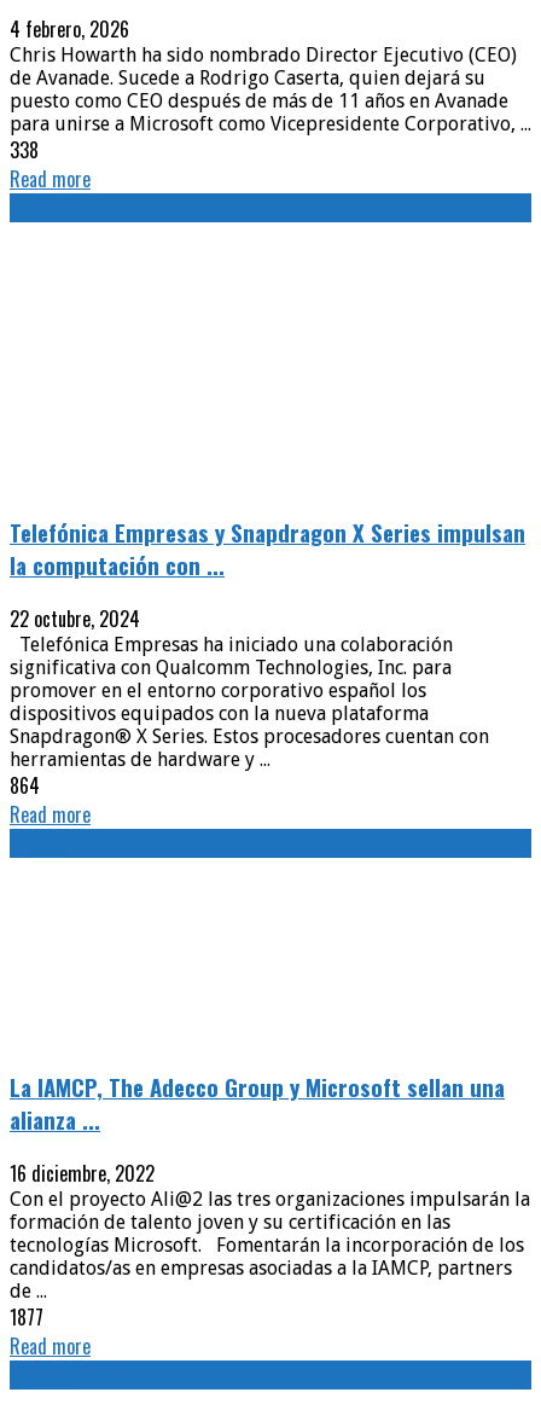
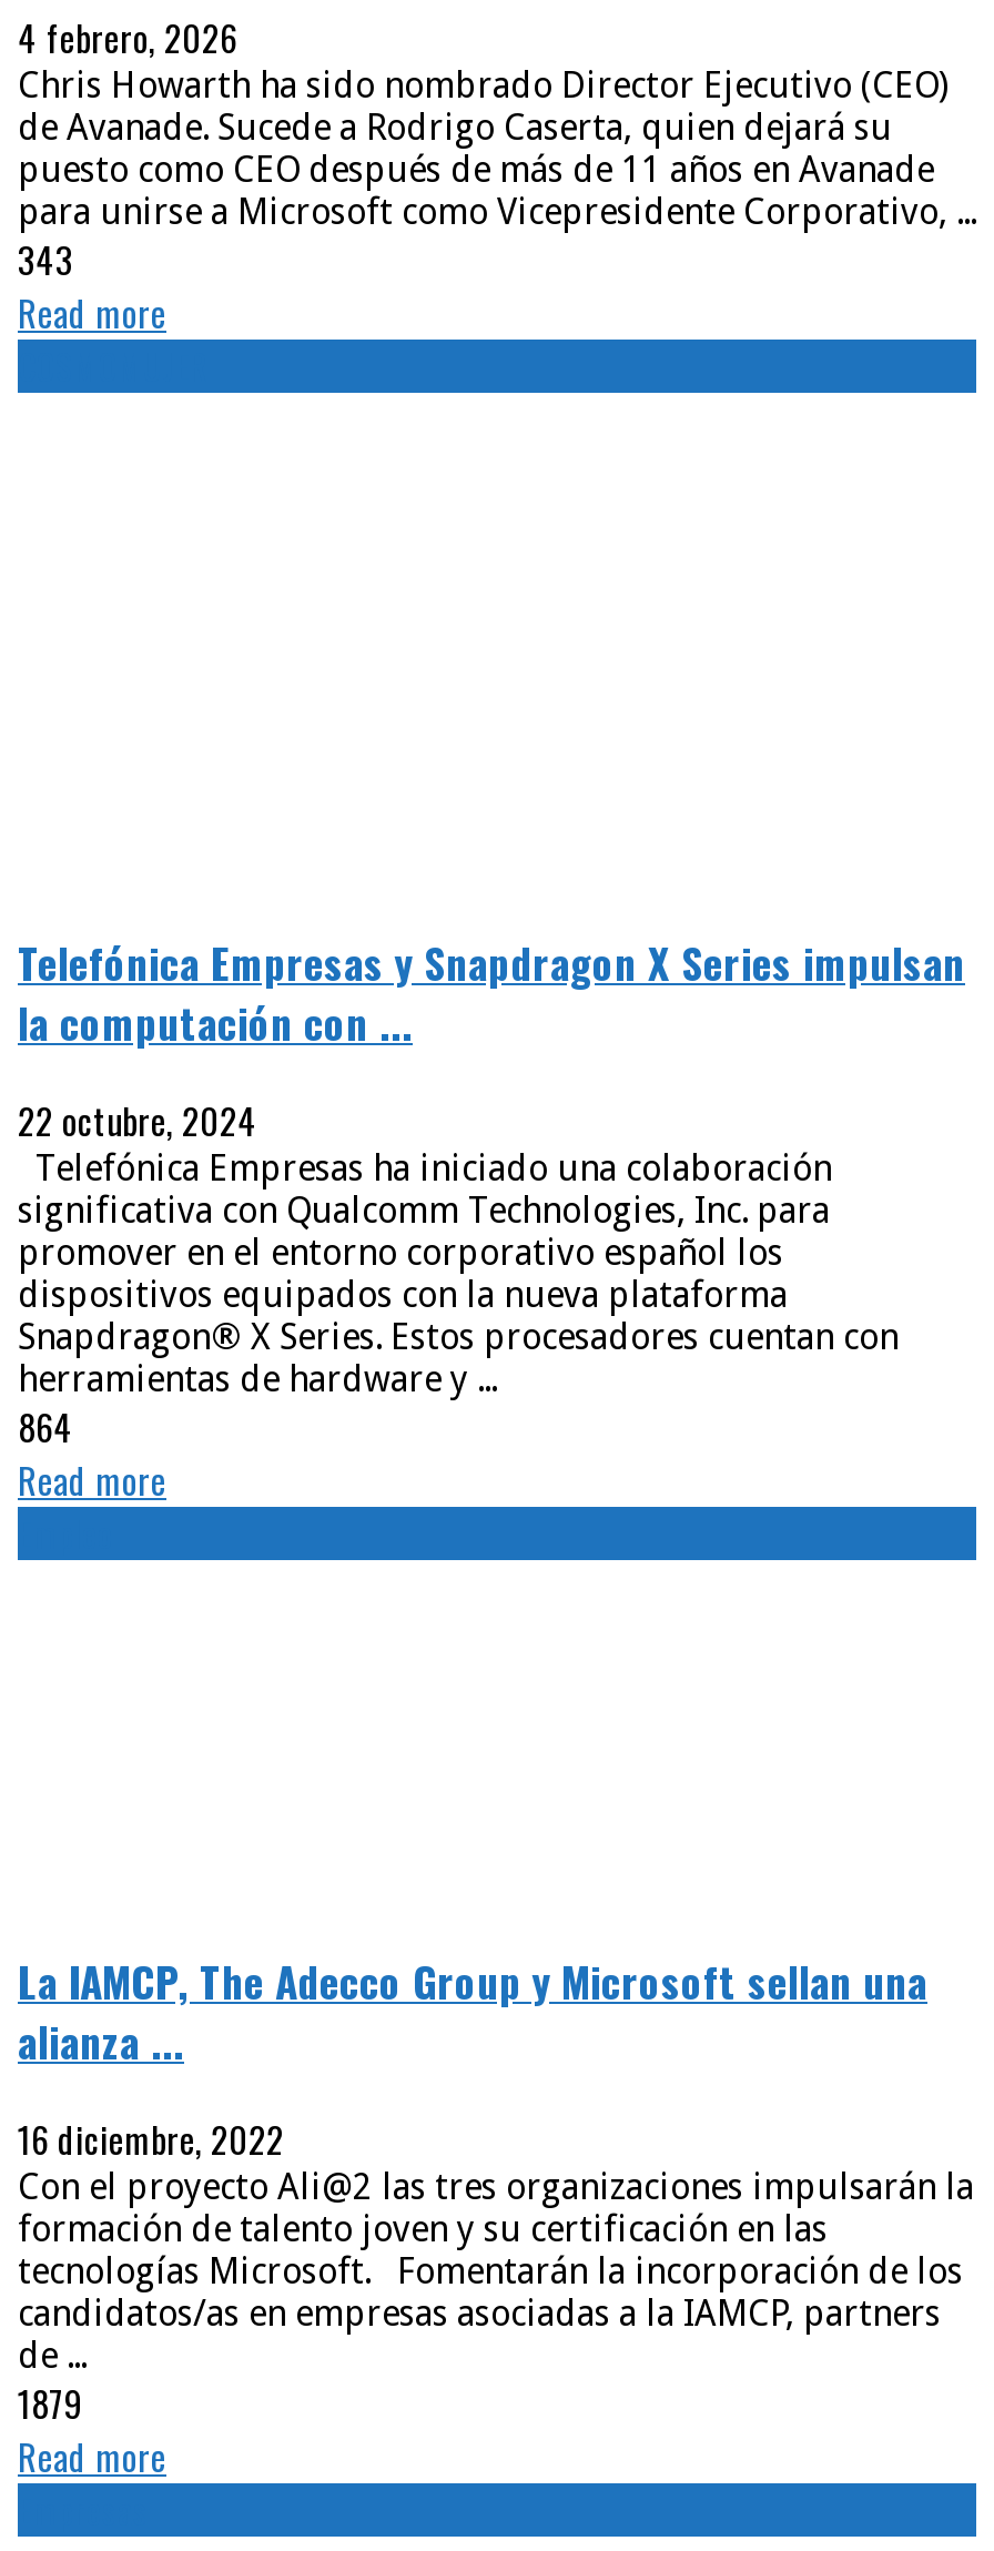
[10,135,39,164] 338 -> [18,233,73,287] 343
[10,1303,43,1332] 1877 -> [18,2377,82,2430] 1879

